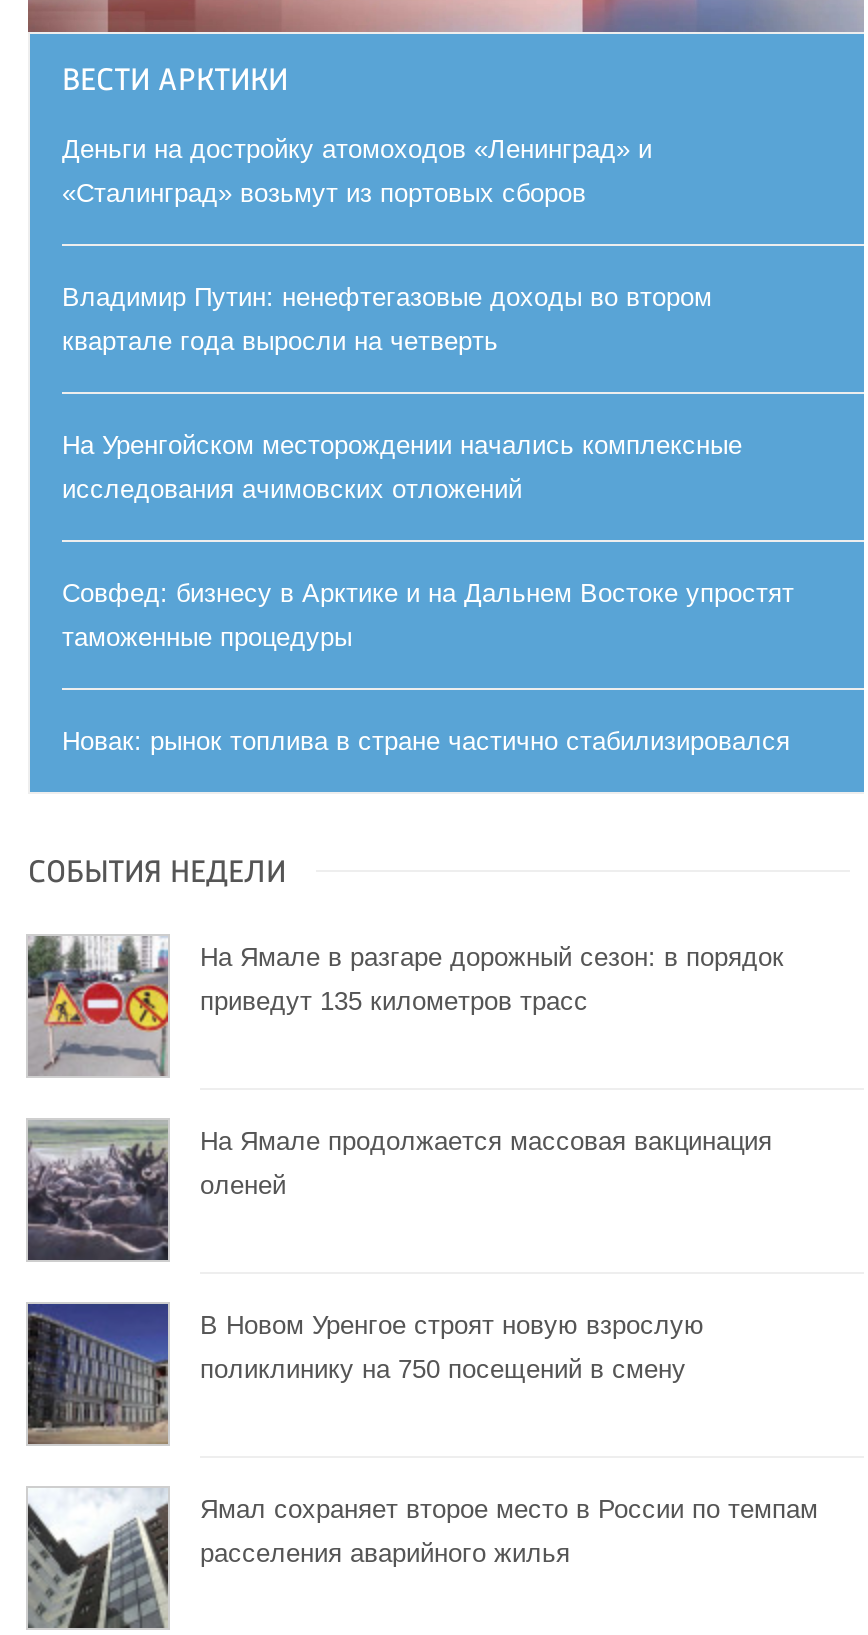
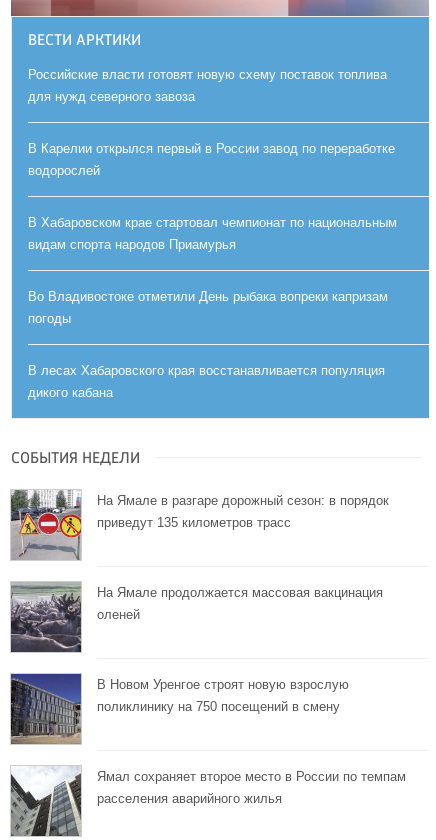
[62,134,794,756] Деньги на достройку атомоходов «Ленинград» и | «Сталинград» возьмут из портовых сборов | Владимир Путин: ненефтегазовые доходы во втором | квартале года выросли на четверть | На Уренгойском месторождении начались комплексные | исследования ачимовских отложений | Совфед: бизнесу в Арктике и на Дальнем Востоке упростят | таможенные процедуры | Новак: рынок топлива в стране частично стабилизировался -> [28,67,397,400] Российские власти готовят новую схему поставок топлива | для нужд северного завоза | В Карелии открылся первый в России завод по переработке | водорослей | В Хабаровском крае стартовал чемпионат по национальным | видам спорта народов Приамурья | Во Владивостоке отметили День рыбака вопреки капризам | погоды | В лесах Хабаровского края восстанавливается популяция | дикого кабана

